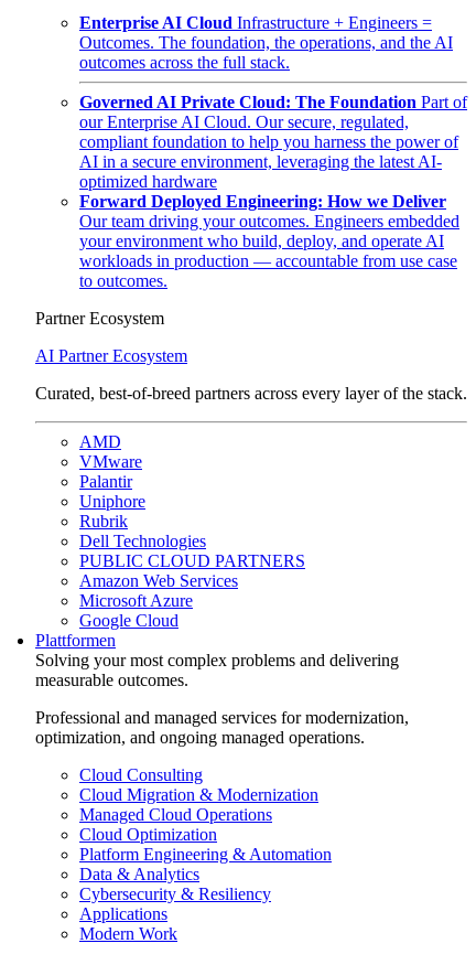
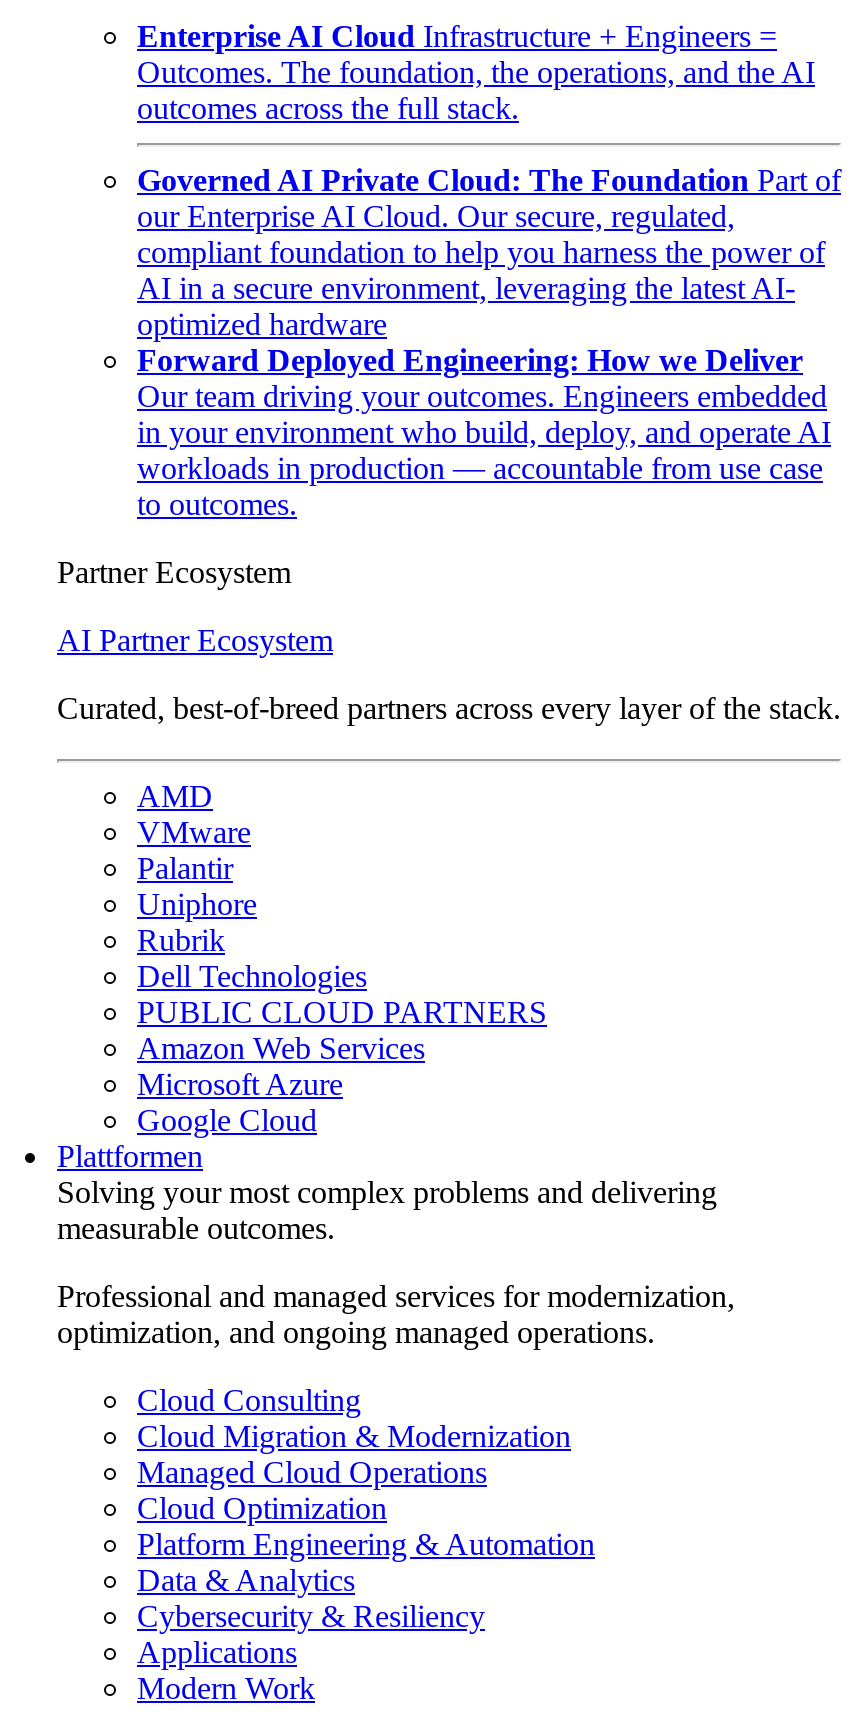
[79,232,444,251] your environment who build, deploy, and operate AI -> [137,415,831,449] in your environment who build, deploy, and operate AI

